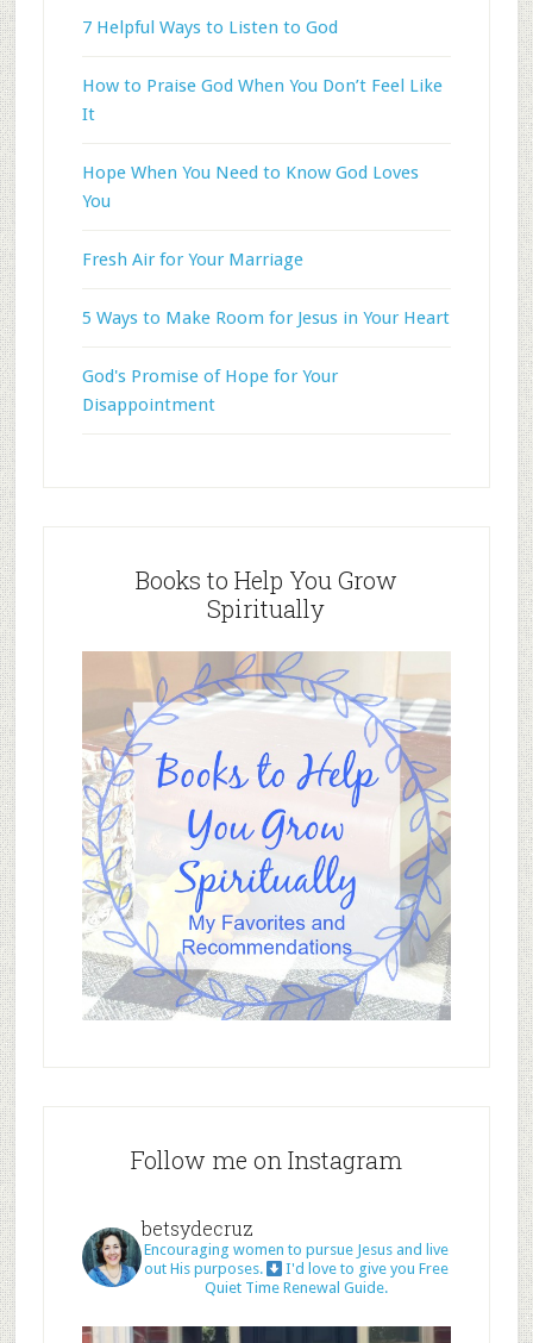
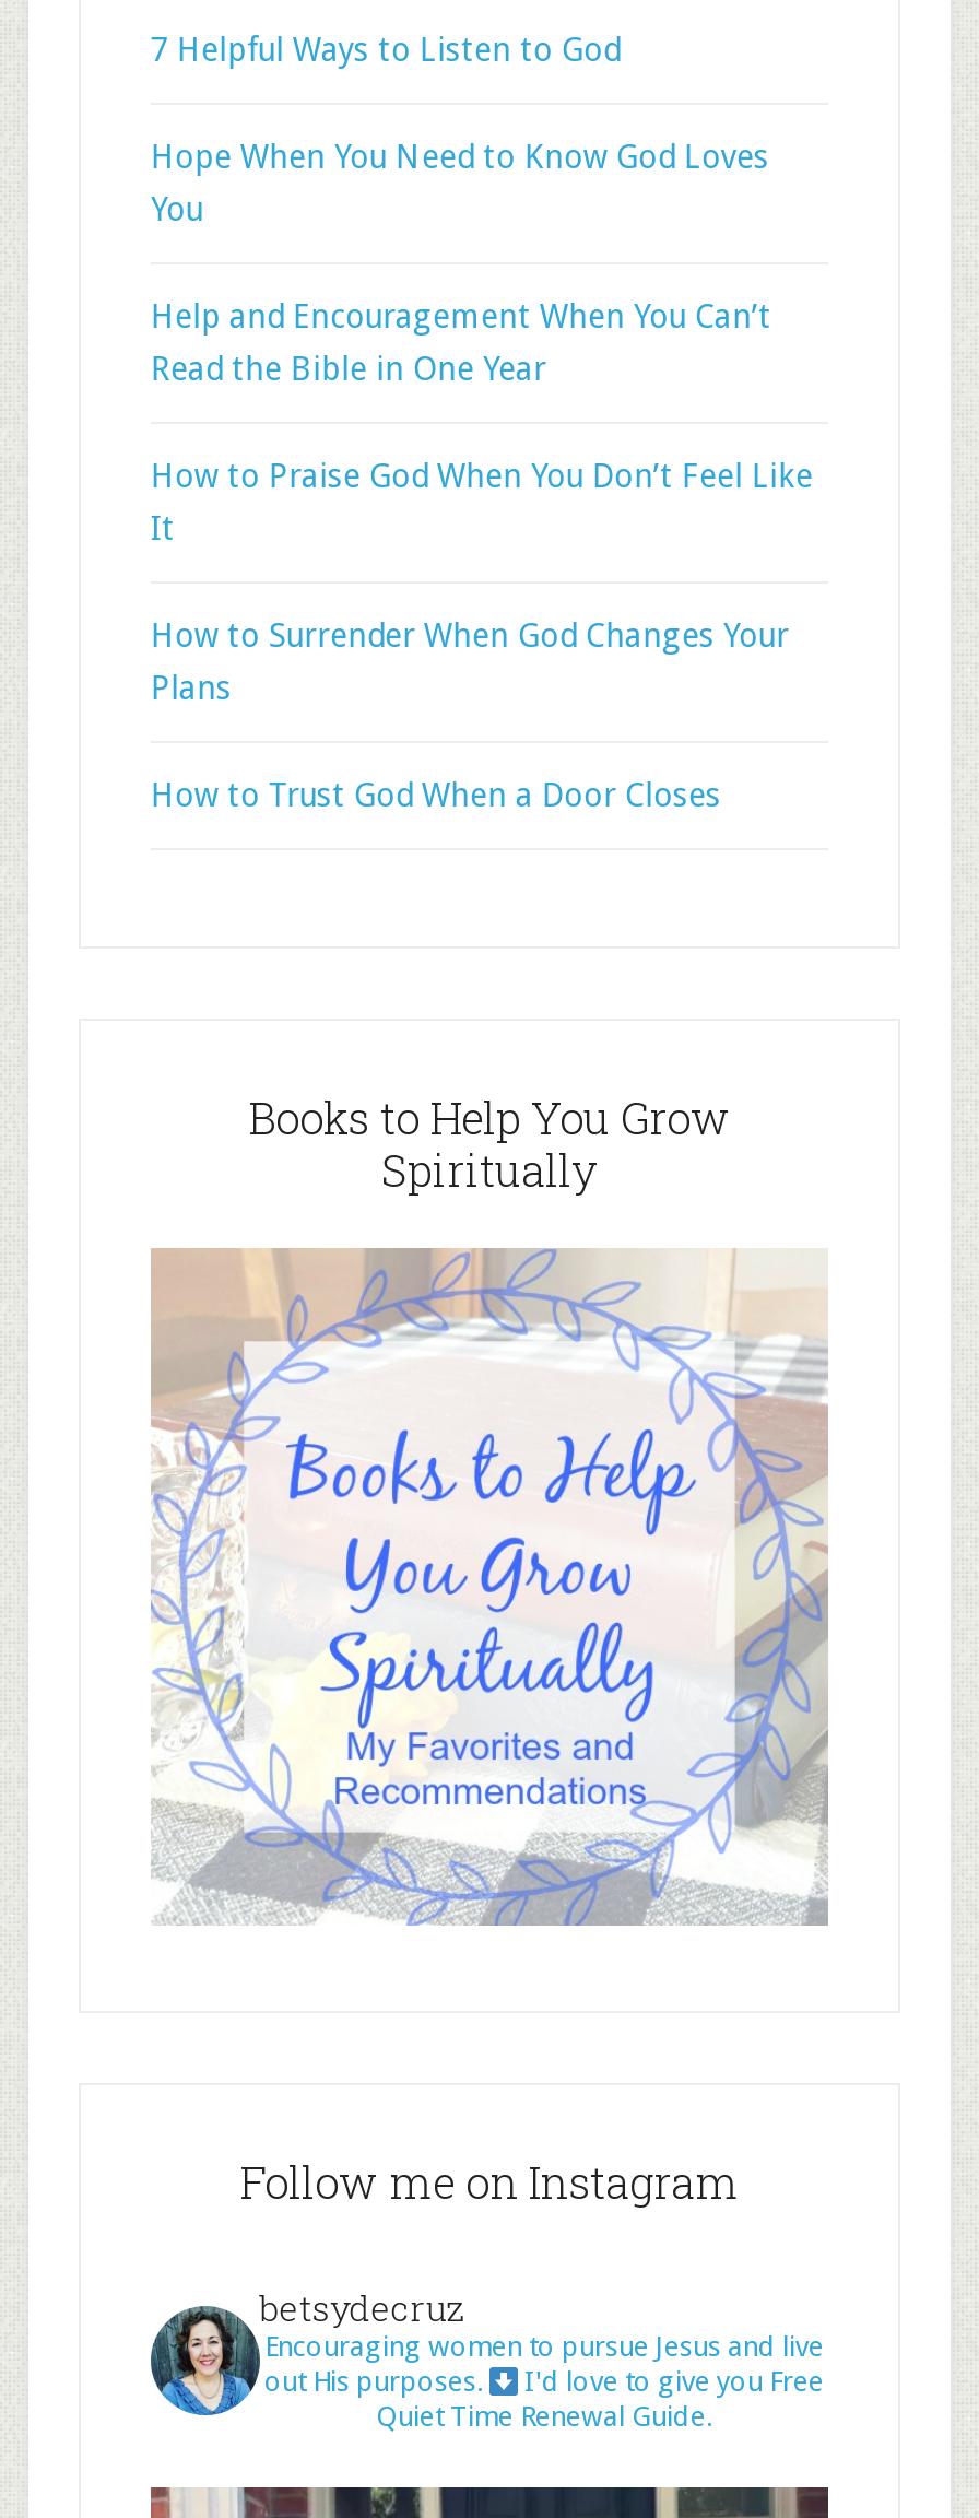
none -> [150,298,771,390] Help and Encouragement When You Can’t | Read the Bible in One Year
moved [82,75,442,125] -> [150,457,812,549]: How to Praise God When You Don’t Feel Like | It
moved [82,162,419,212] -> [150,138,769,230]: Hope When You Need to Know God Loves | You
[82,249,449,416] Fresh Air for Your Marriage | 5 Ways to Make Room for Jesus in Your Heart | God's Promise of Hope for Your | Disappointment -> [150,617,788,816] How to Surrender When God Changes Your | Plans | How to Trust God When a Door Closes

